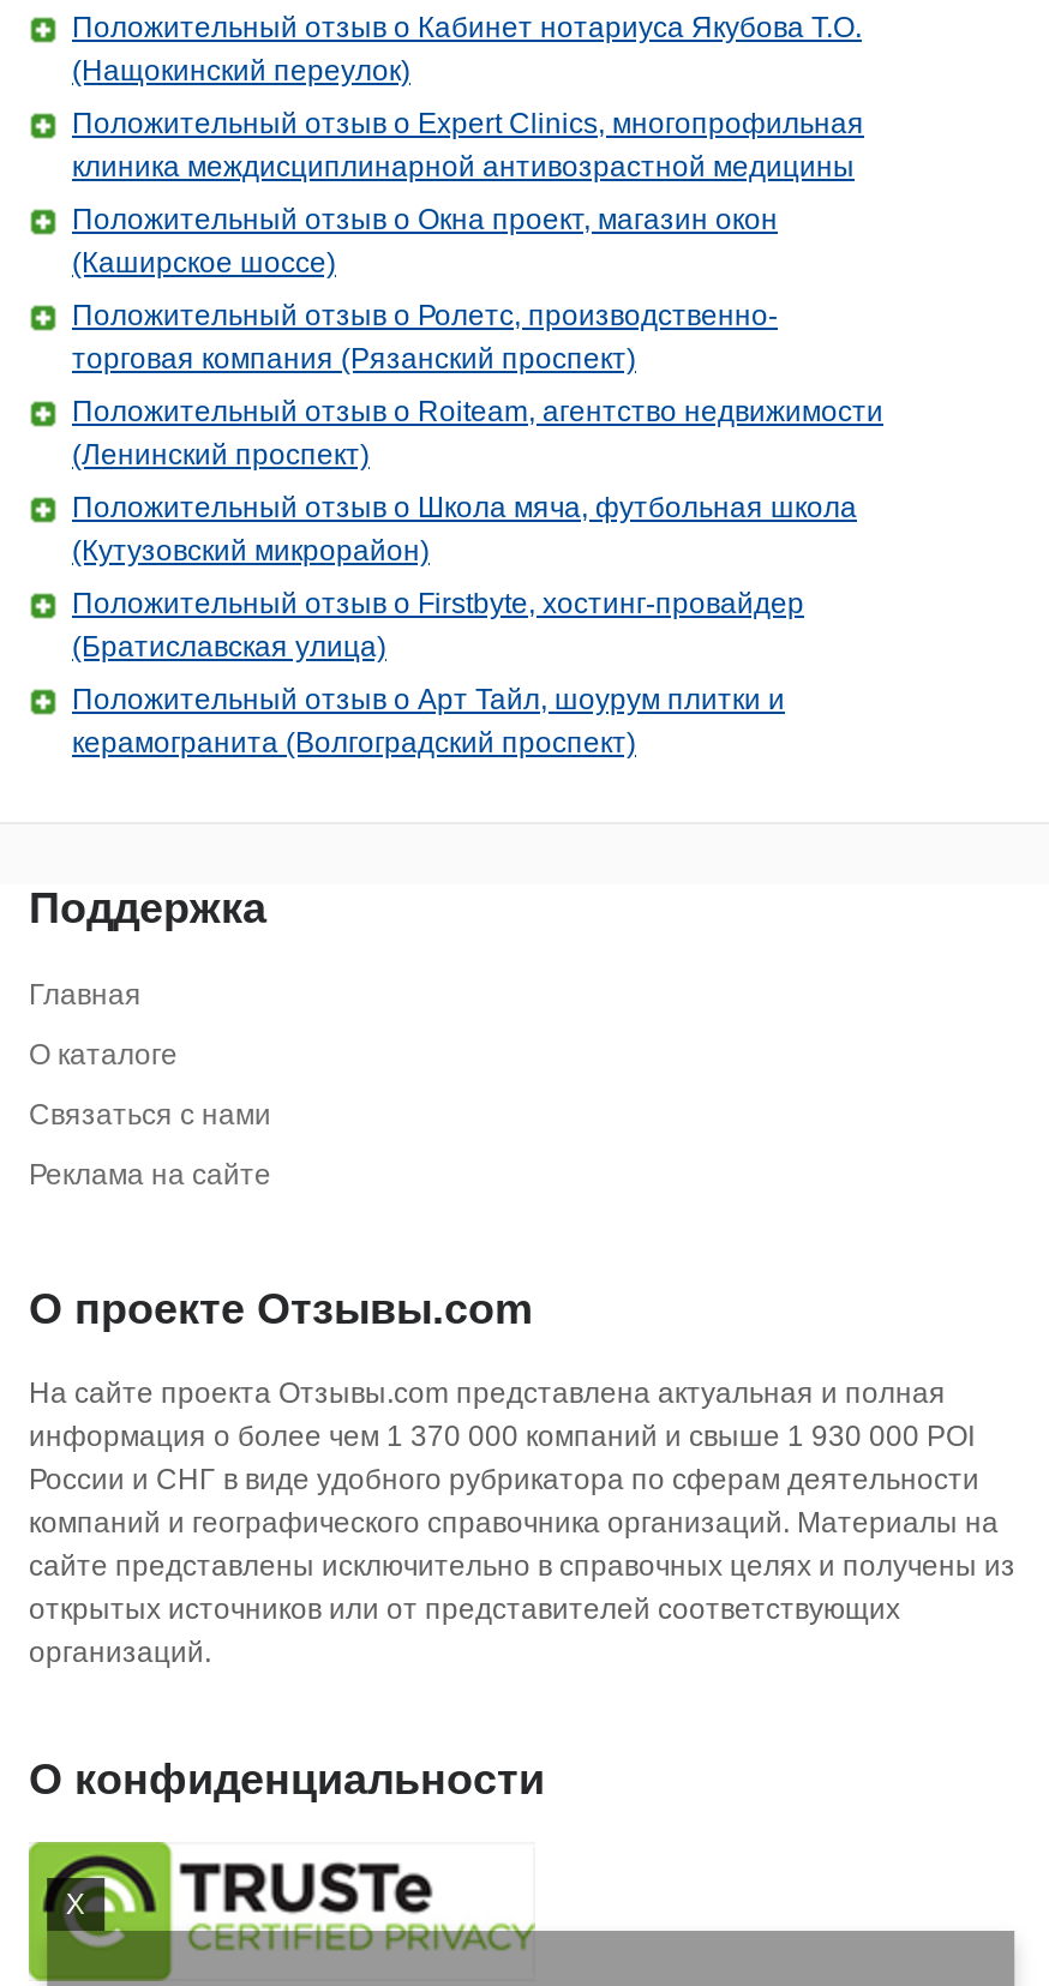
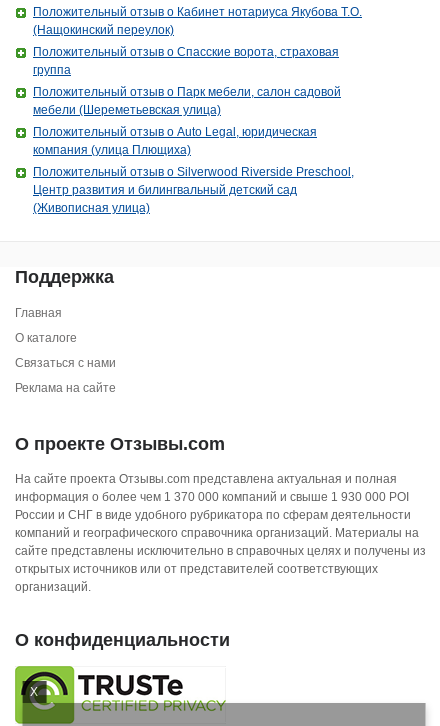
[72,107,883,760] Положительный отзыв о Expert Clinics, многопрофильная | клиника междисциплинарной антивозрастной медицины | Положительный отзыв о Окна проект, магазин окон | (Каширское шоссе) | Положительный отзыв о Ролетс, производственно- | торговая компания (Рязанский проспект) | Положительный отзыв о Roiteam, агентство недвижимости | (Ленинский проспект) | Положительный отзыв о Школа мяча, футбольная школа | (Кутузовский микрорайон) | Положительный отзыв о Firstbyte, хостинг-провайдер | (Братиславская улица) | Положительный отзыв о Арт Тайл, шоурум плитки и | керамогранита (Волгоградский проспект) -> [33,45,354,215] Положительный отзыв о Спасские ворота, страховая | группа | Положительный отзыв о Парк мебели, салон садовой | мебели (Шереметьевская улица) | Положительный отзыв о Auto Legal, юридическая | компания (улица Плющиха) | Положительный отзыв о Silverwood Riverside Preschool, | Центр развития и билингвальный детский сад | (Живописная улица)

